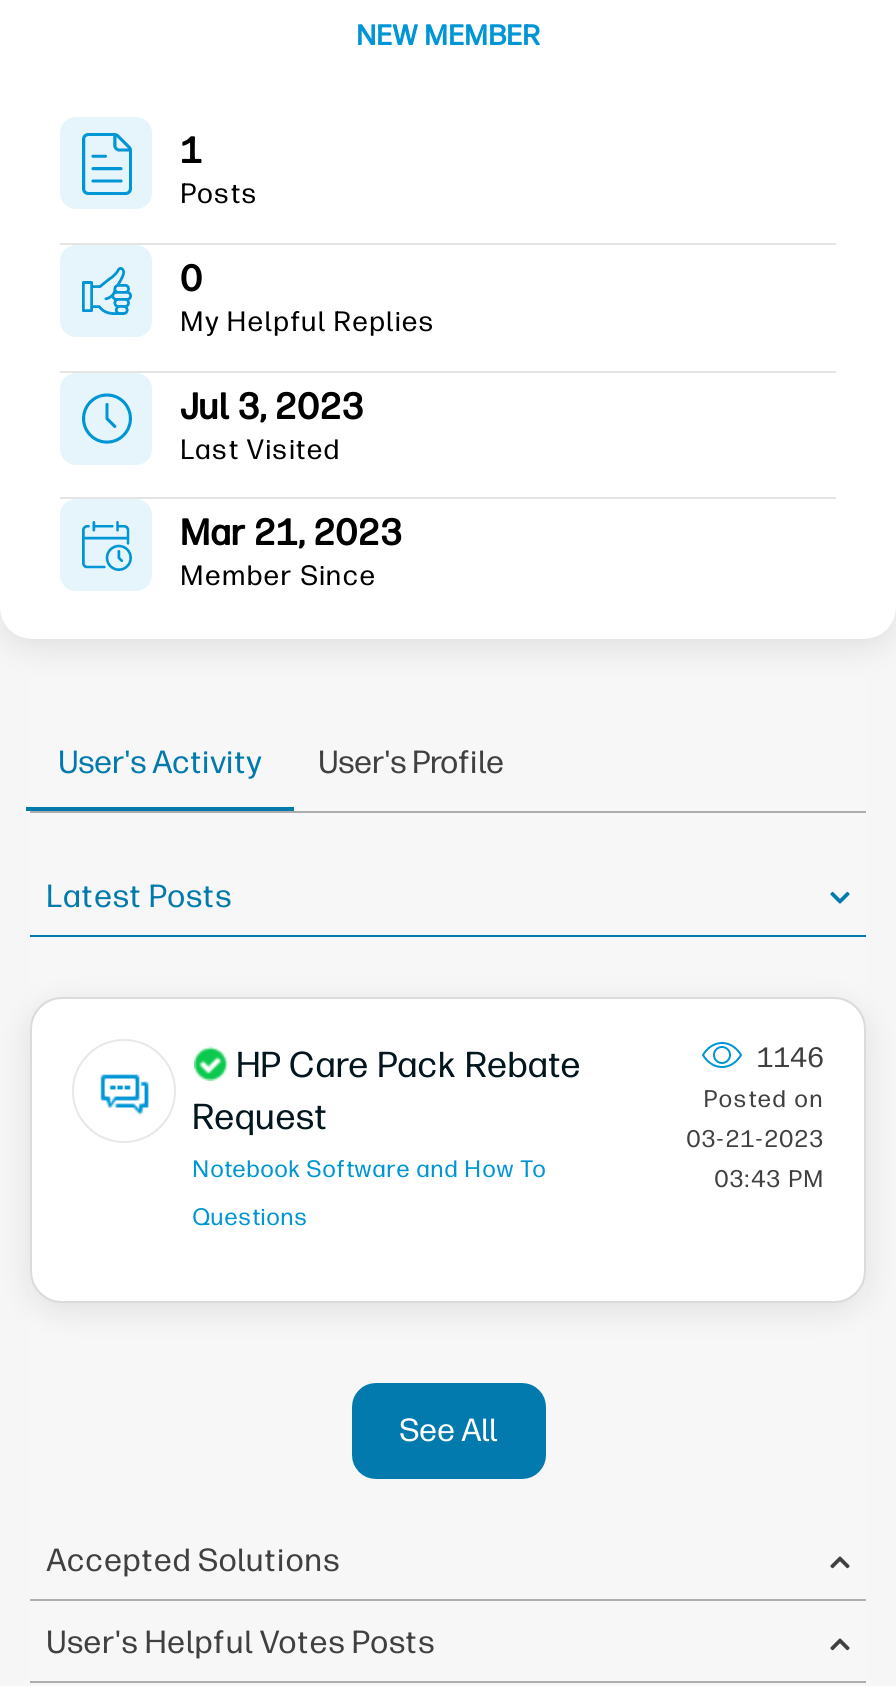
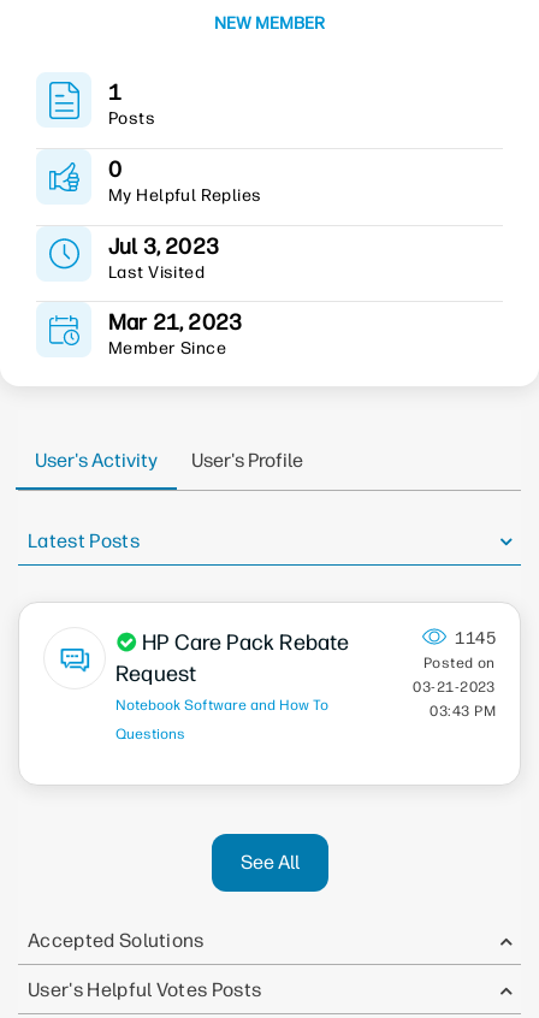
[757,1041,824,1075] 1146 -> [455,628,496,649] 1145

